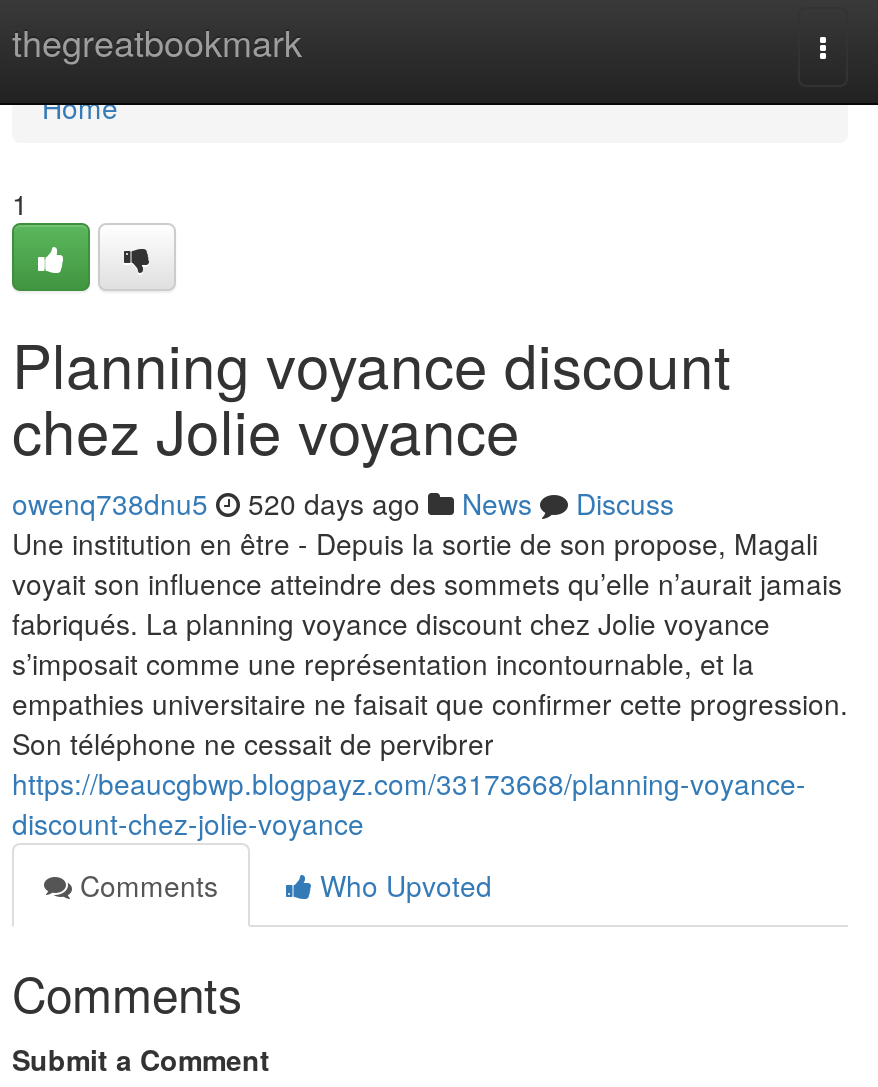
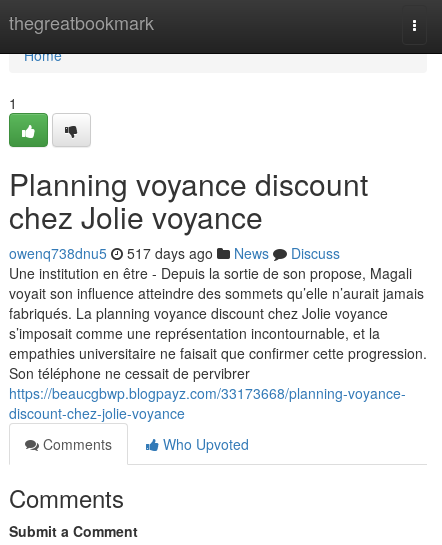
[12,483,674,523] owenq738dnu5 520 days ago News Discuss -> [9,243,340,263] owenq738dnu5 517 days ago News Discuss

